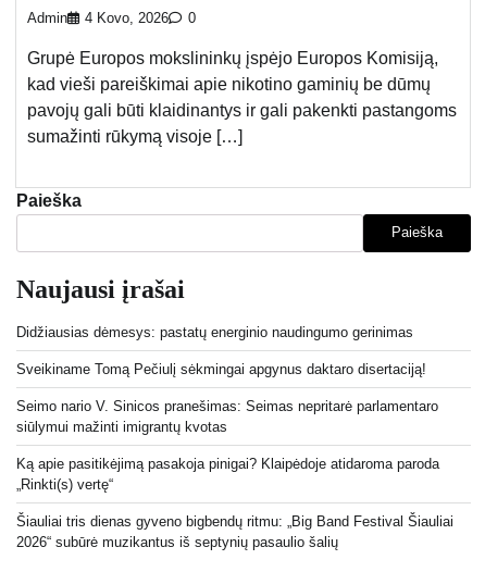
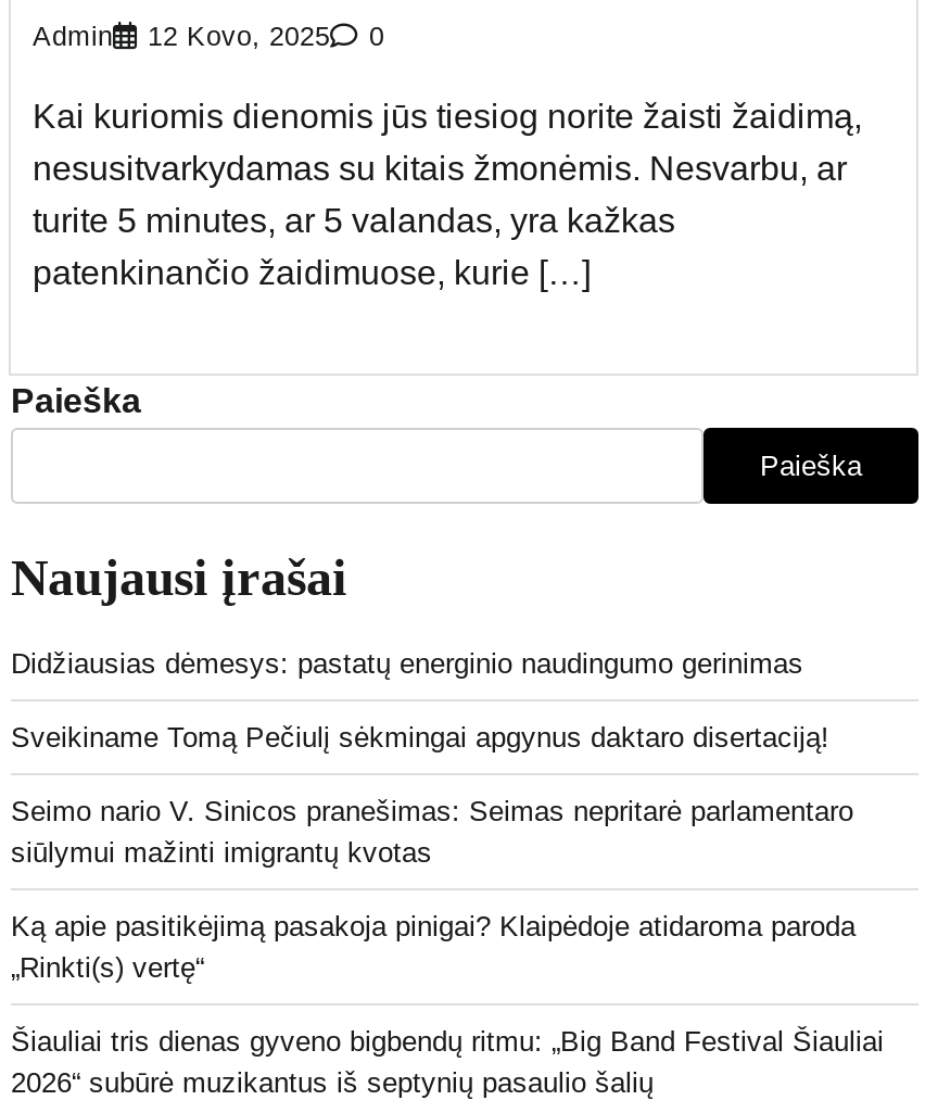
[27,11,196,26] Admin 4 Kovo, 2026 0 -> [33,23,384,54] Admin 12 Kovo, 2025 0
[27,49,457,145] Grupė Europos mokslininkų įspėjo Europos Komisiją, | kad vieši pareiškimai apie nikotino gaminių be dūmų | pavojų gali būti klaidinantys ir gali pakenkti pastangoms | sumažinti rūkymą visoje […] -> [33,99,862,293] Kai kuriomis dienomis jūs tiesiog norite žaisti žaidimą, | nesusitvarkydamas su kitais žmonėmis. Nesvarbu, ar | turite 5 minutes, ar 5 valandas, yra kažkas | patenkinančio žaidimuose, kurie […]

